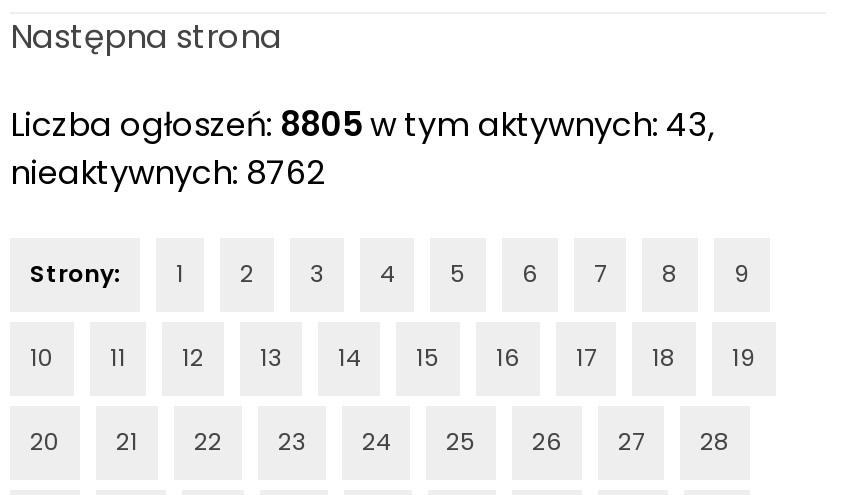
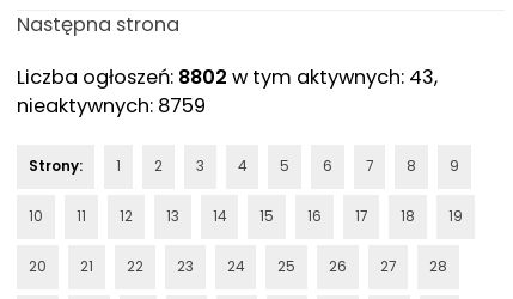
[10,102,714,148] Liczba ogłoszeń: 8805 w tym aktywnych: 43, -> [17,64,438,91] Liczba ogłoszeń: 8802 w tym aktywnych: 43,
[10,150,326,196] nieaktywnych: 8762 -> [17,92,206,120] nieaktywnych: 8759

